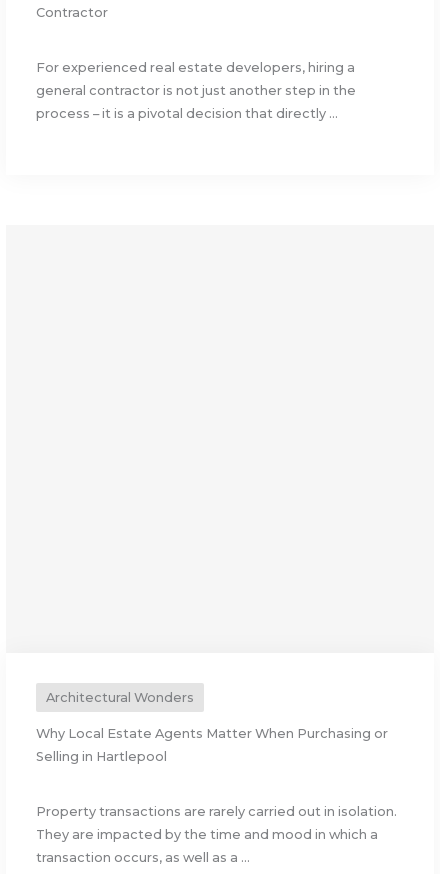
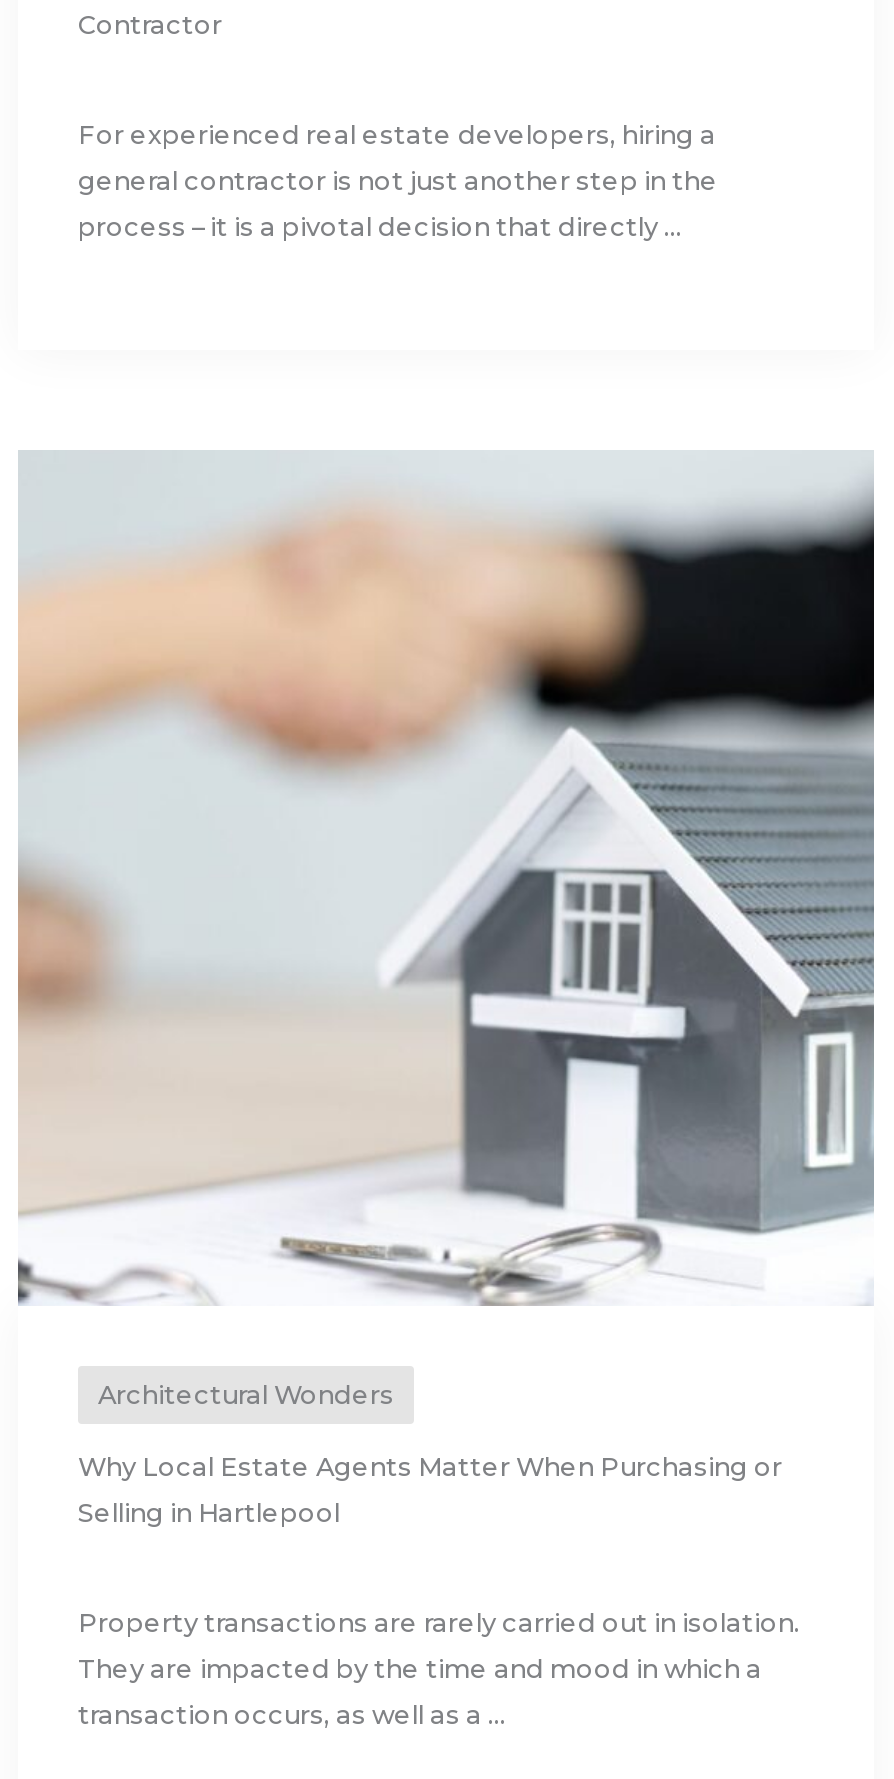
none -> [16,452,876,1306] [image]

